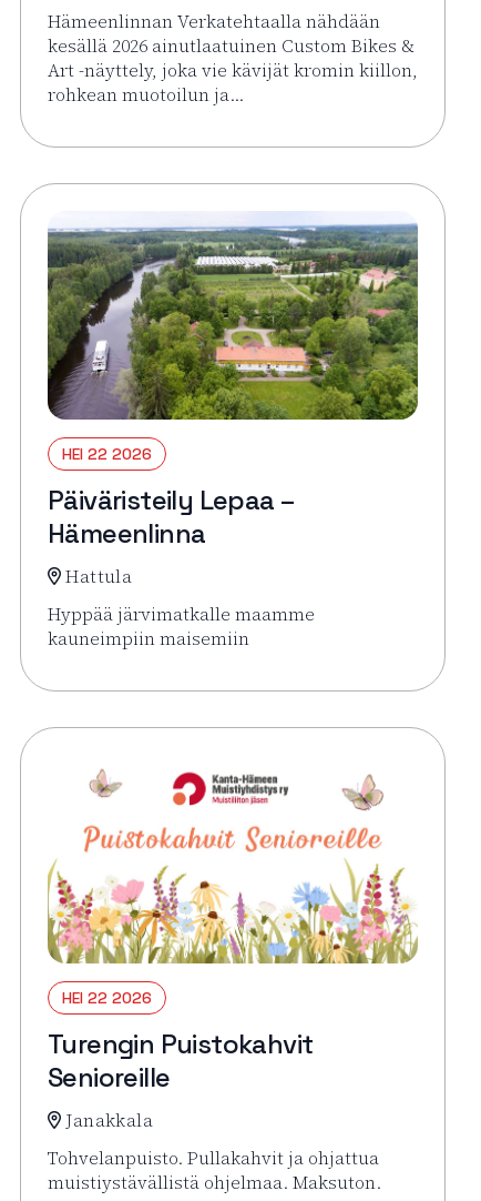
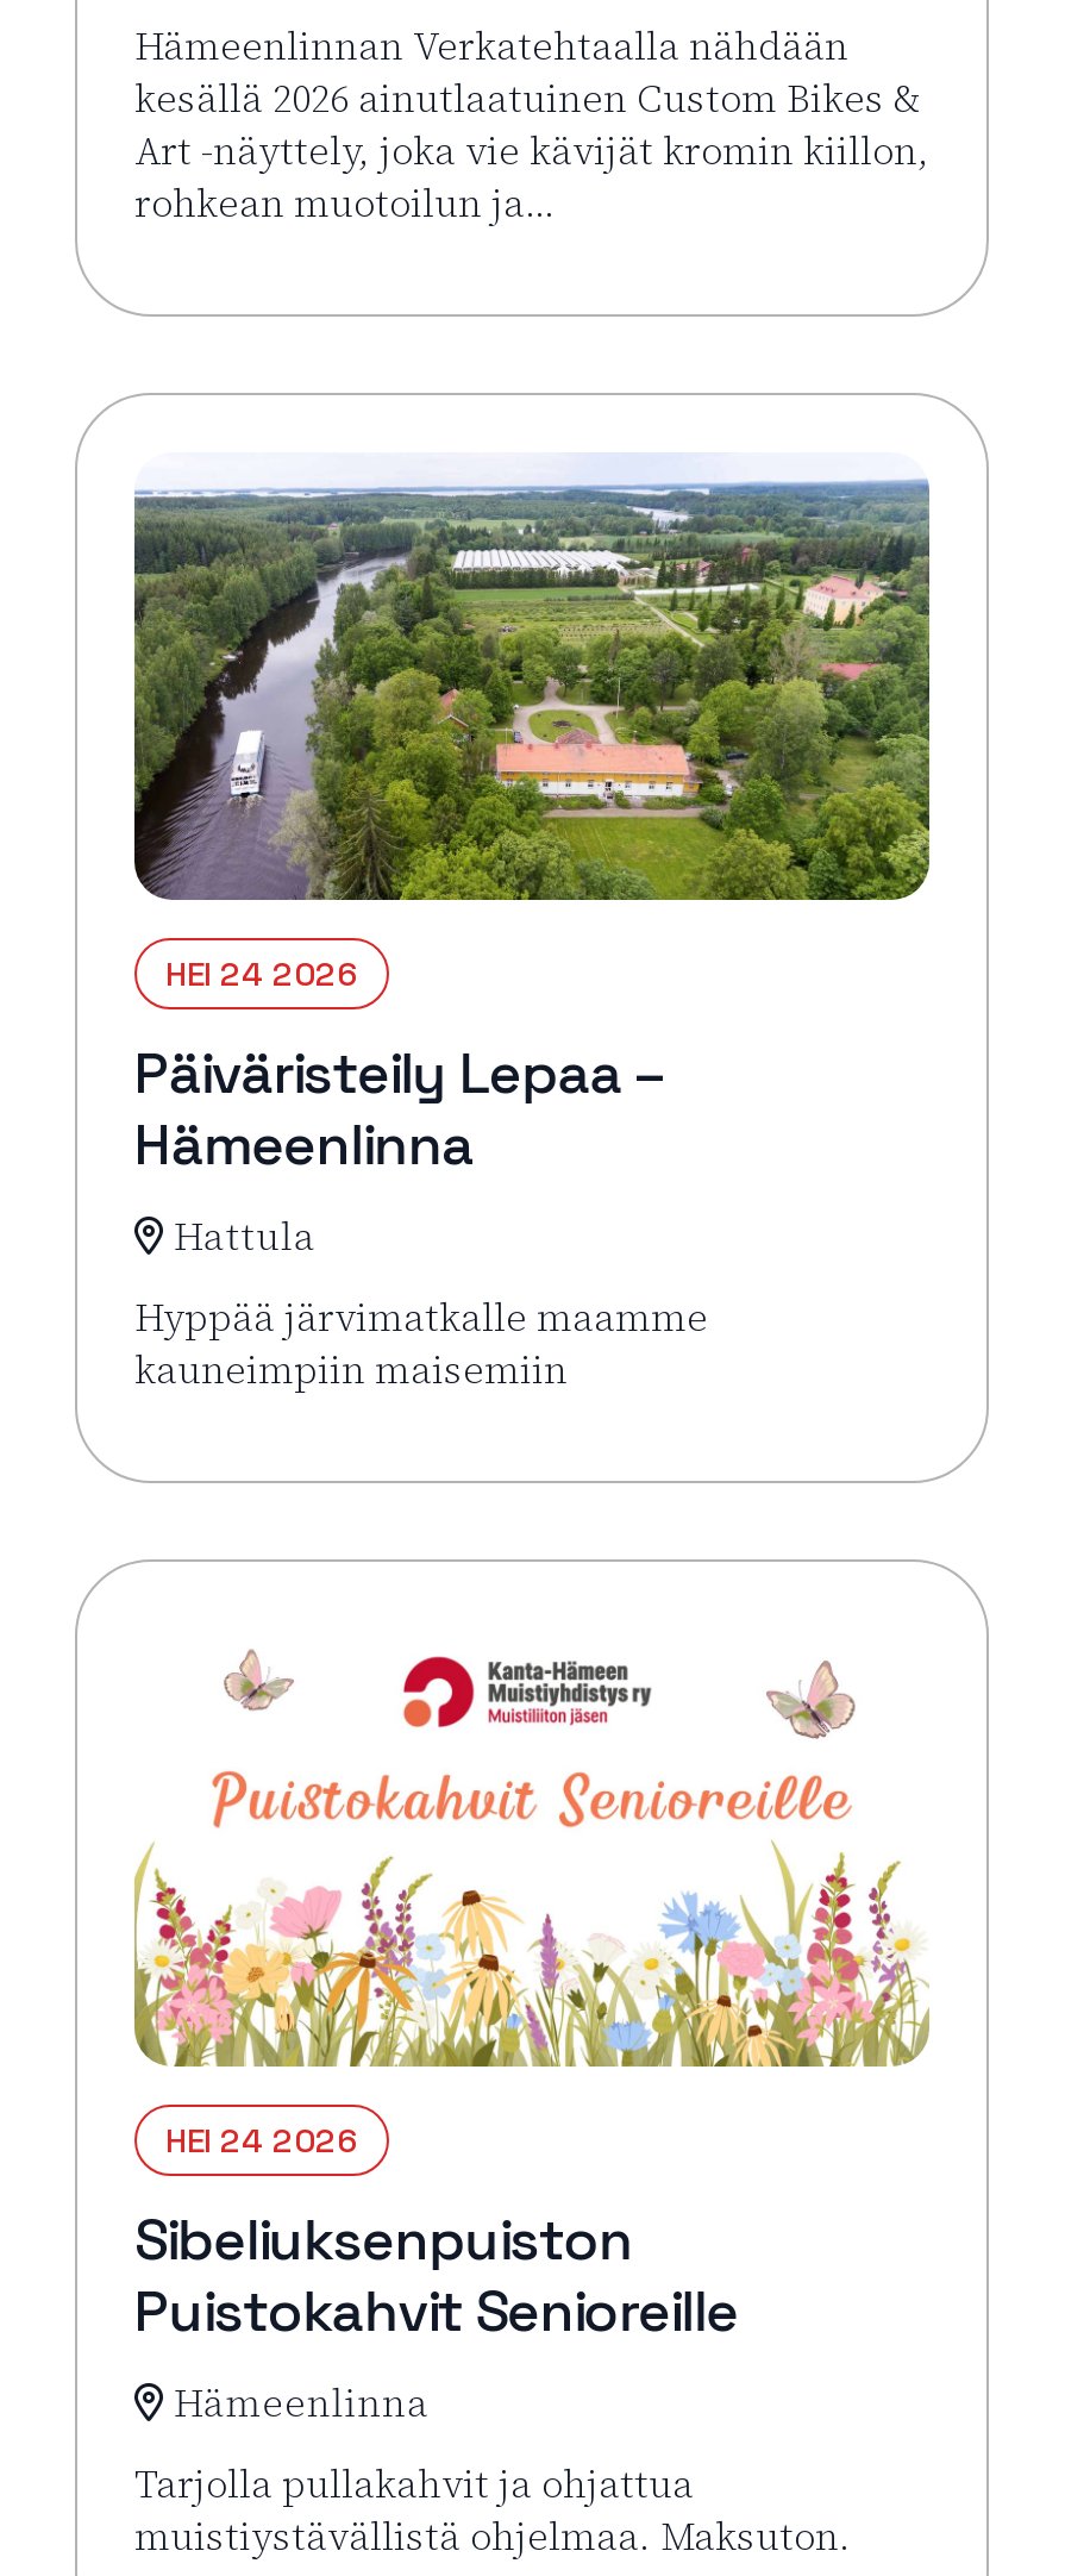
[62,444,152,464] HEI 22 2026 -> [165,951,358,994] HEI 24 2026
[62,987,152,1007] HEI 22 2026 -> [165,2118,358,2161] HEI 24 2026
[48,1026,313,1132] Turengin Puistokahvit | Senioreille | Janakkala -> [134,2201,738,2427] Sibeliuksenpuiston | Puistokahvit Senioreille | Hämeenlinna
[48,1145,379,1169] Tohvelanpuisto. Pullakahvit ja ohjattua -> [134,2456,694,2508] Tarjolla pullakahvit ja ohjattua

